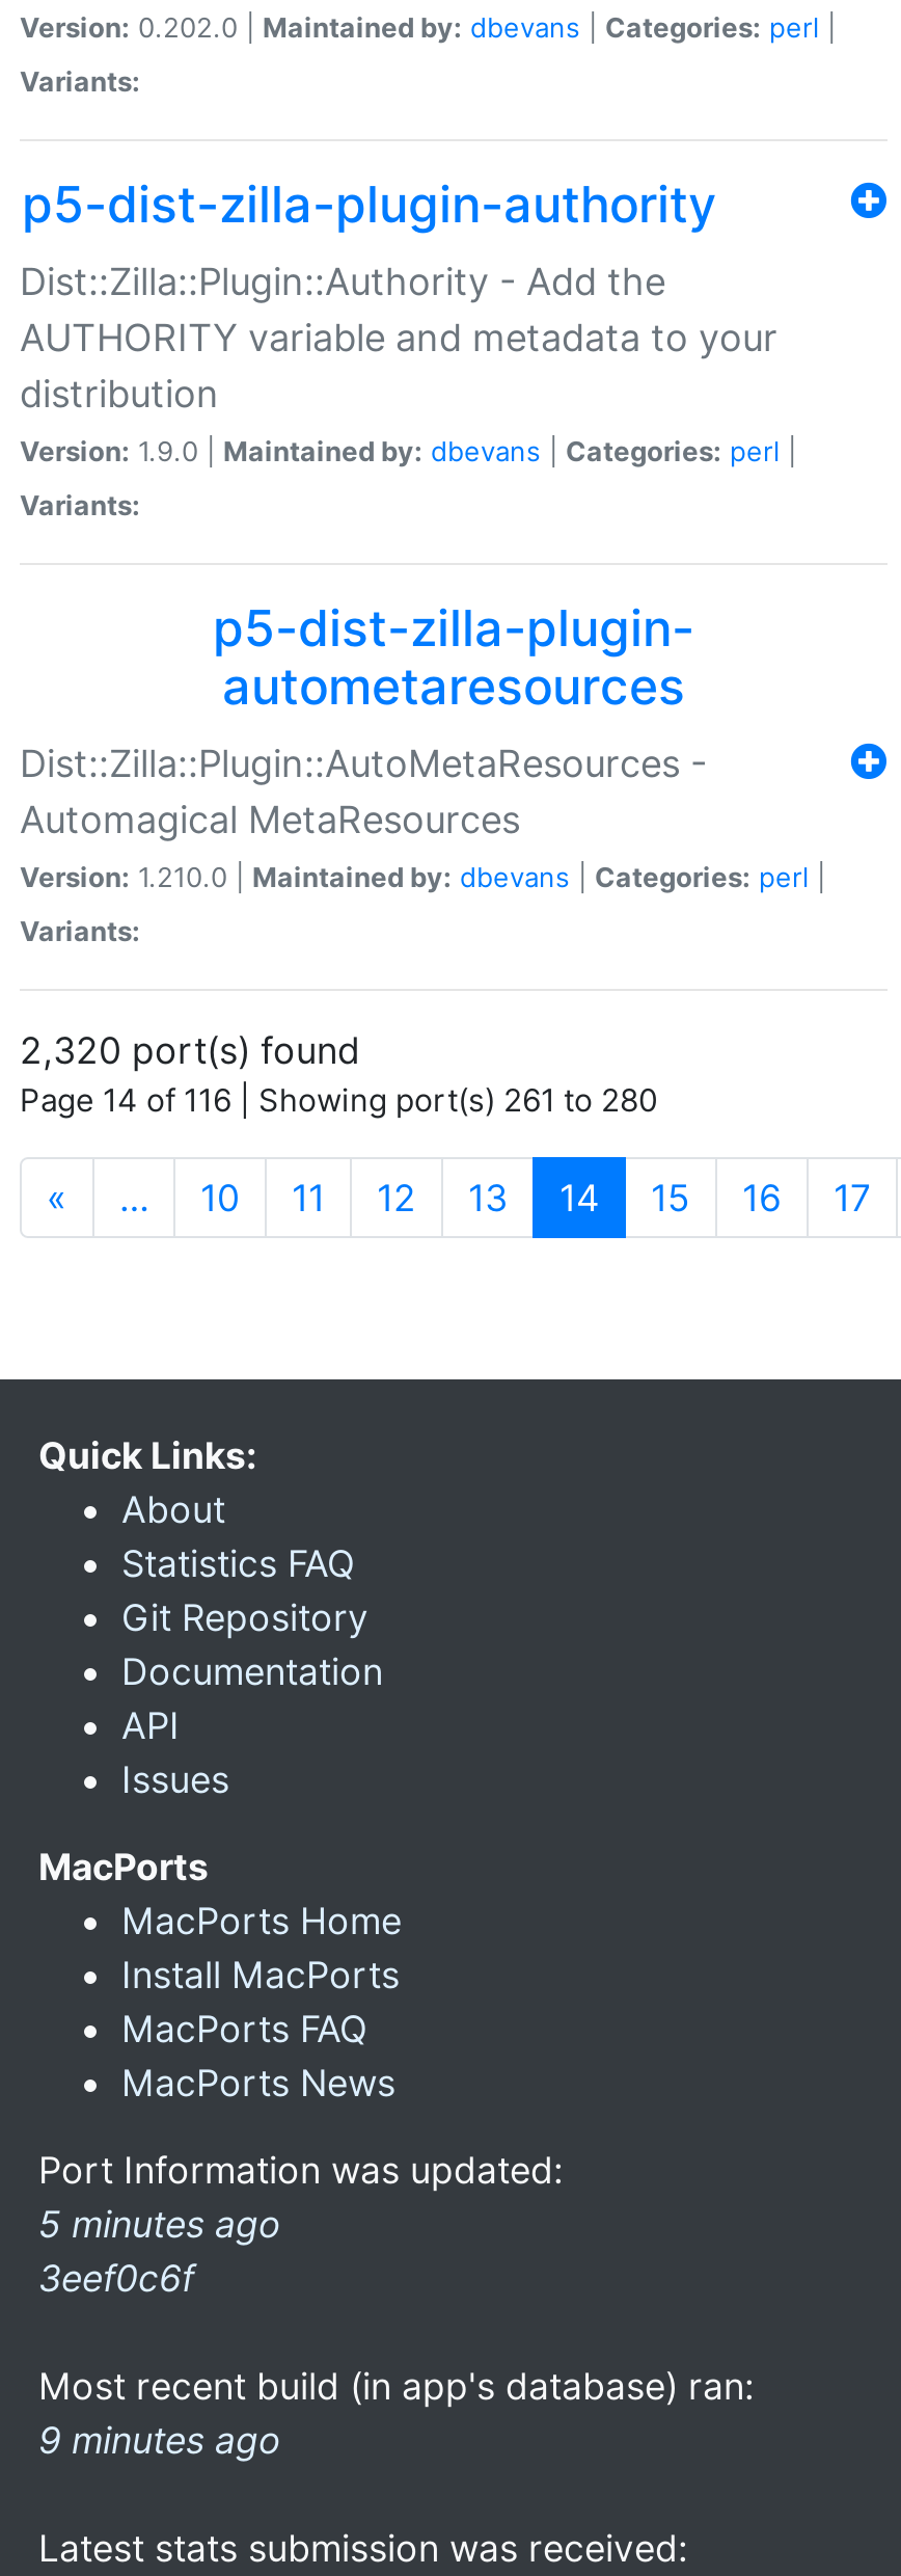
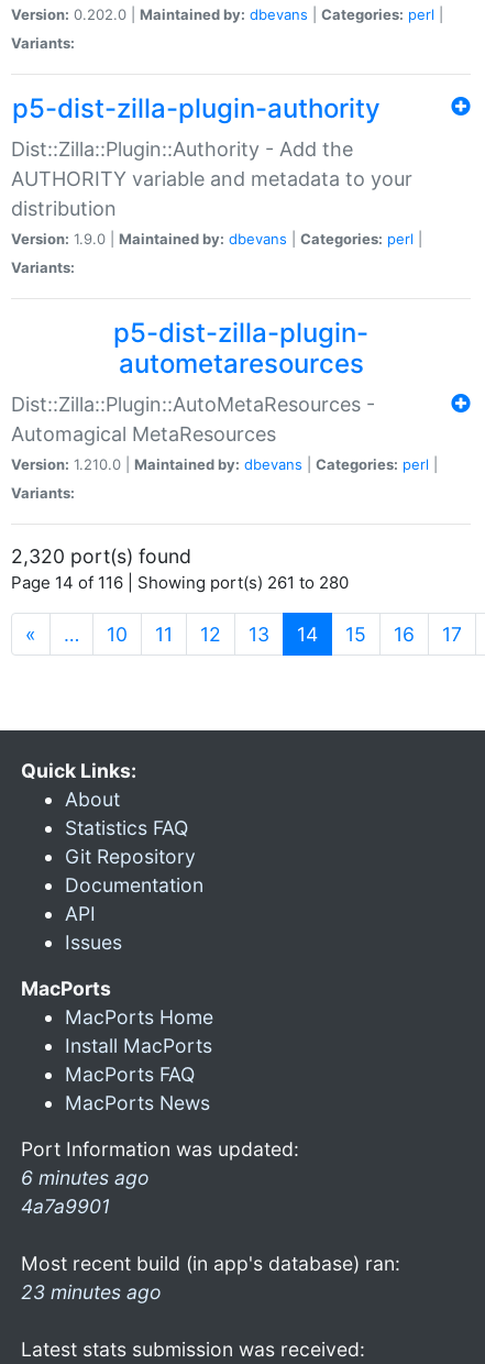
[38,2202,281,2300] 5 minutes ago | 3eef0c6f -> [21,1166,150,1218] 6 minutes ago | 4a7a9901
[38,2418,281,2462] 9 minutes ago -> [21,1280,162,1303] 23 minutes ago

